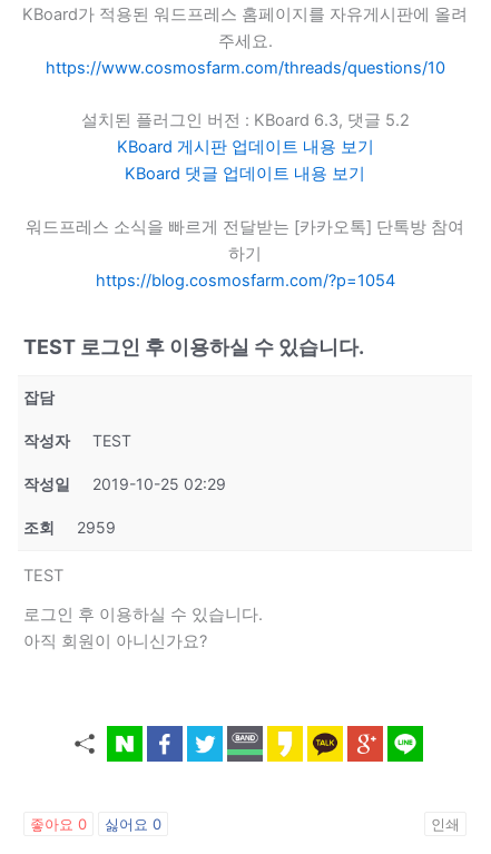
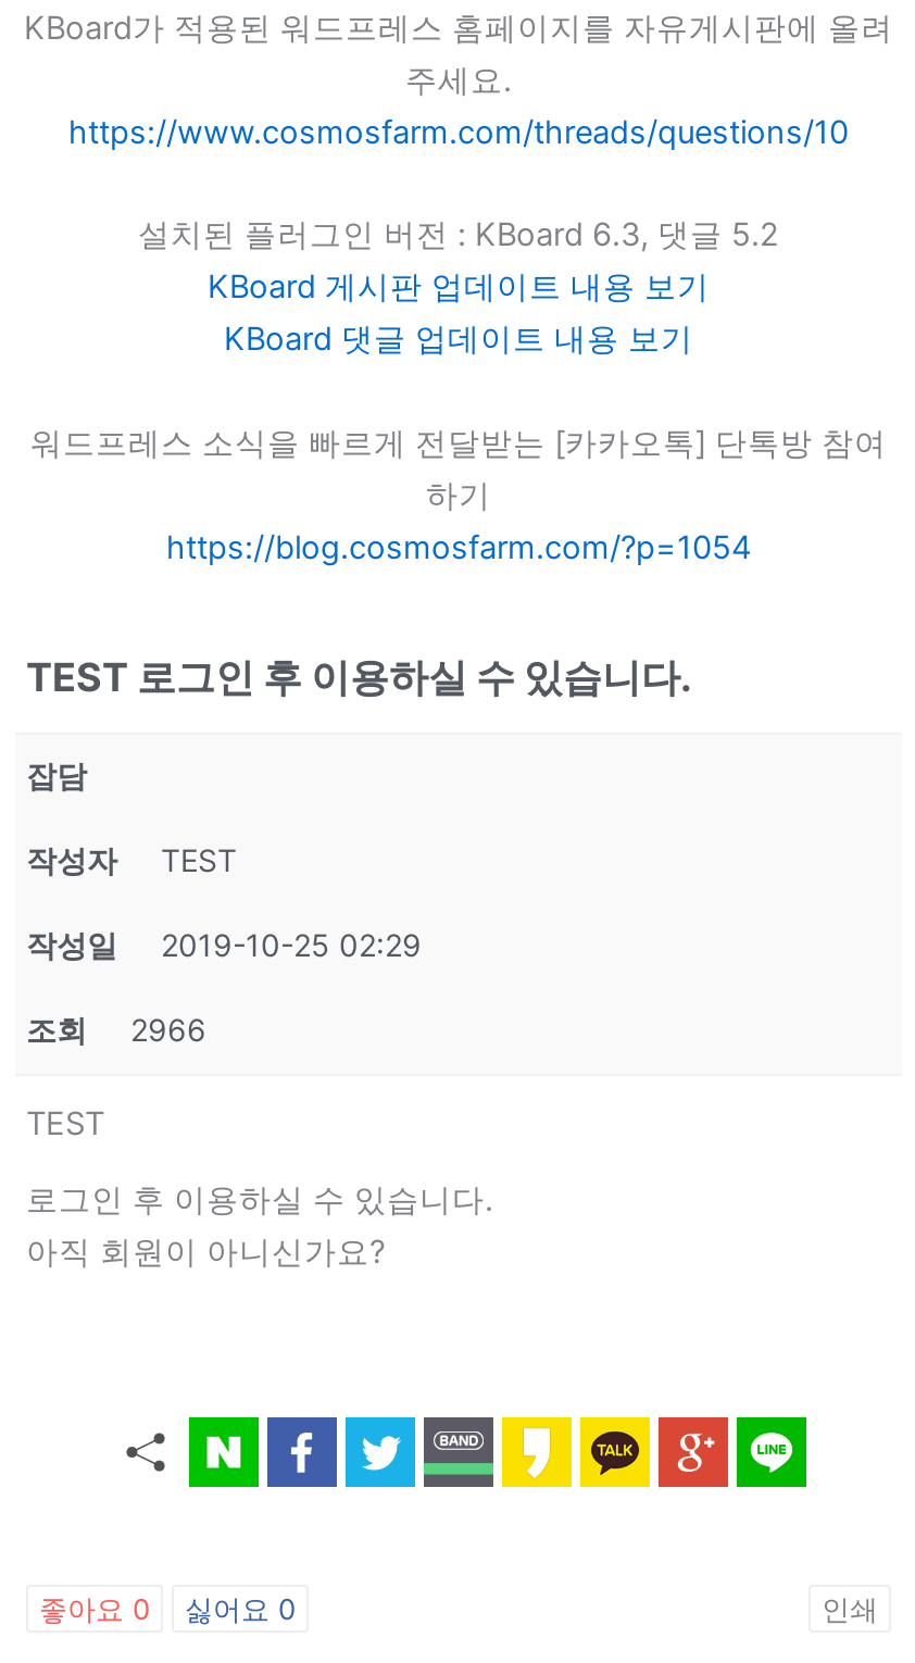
[23,518,116,537] 조회 2959 -> [26,1011,206,1048] 조회 2966

